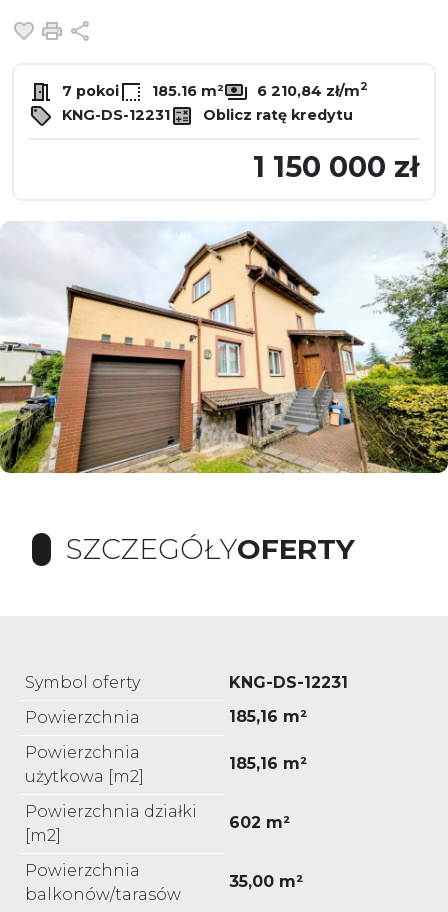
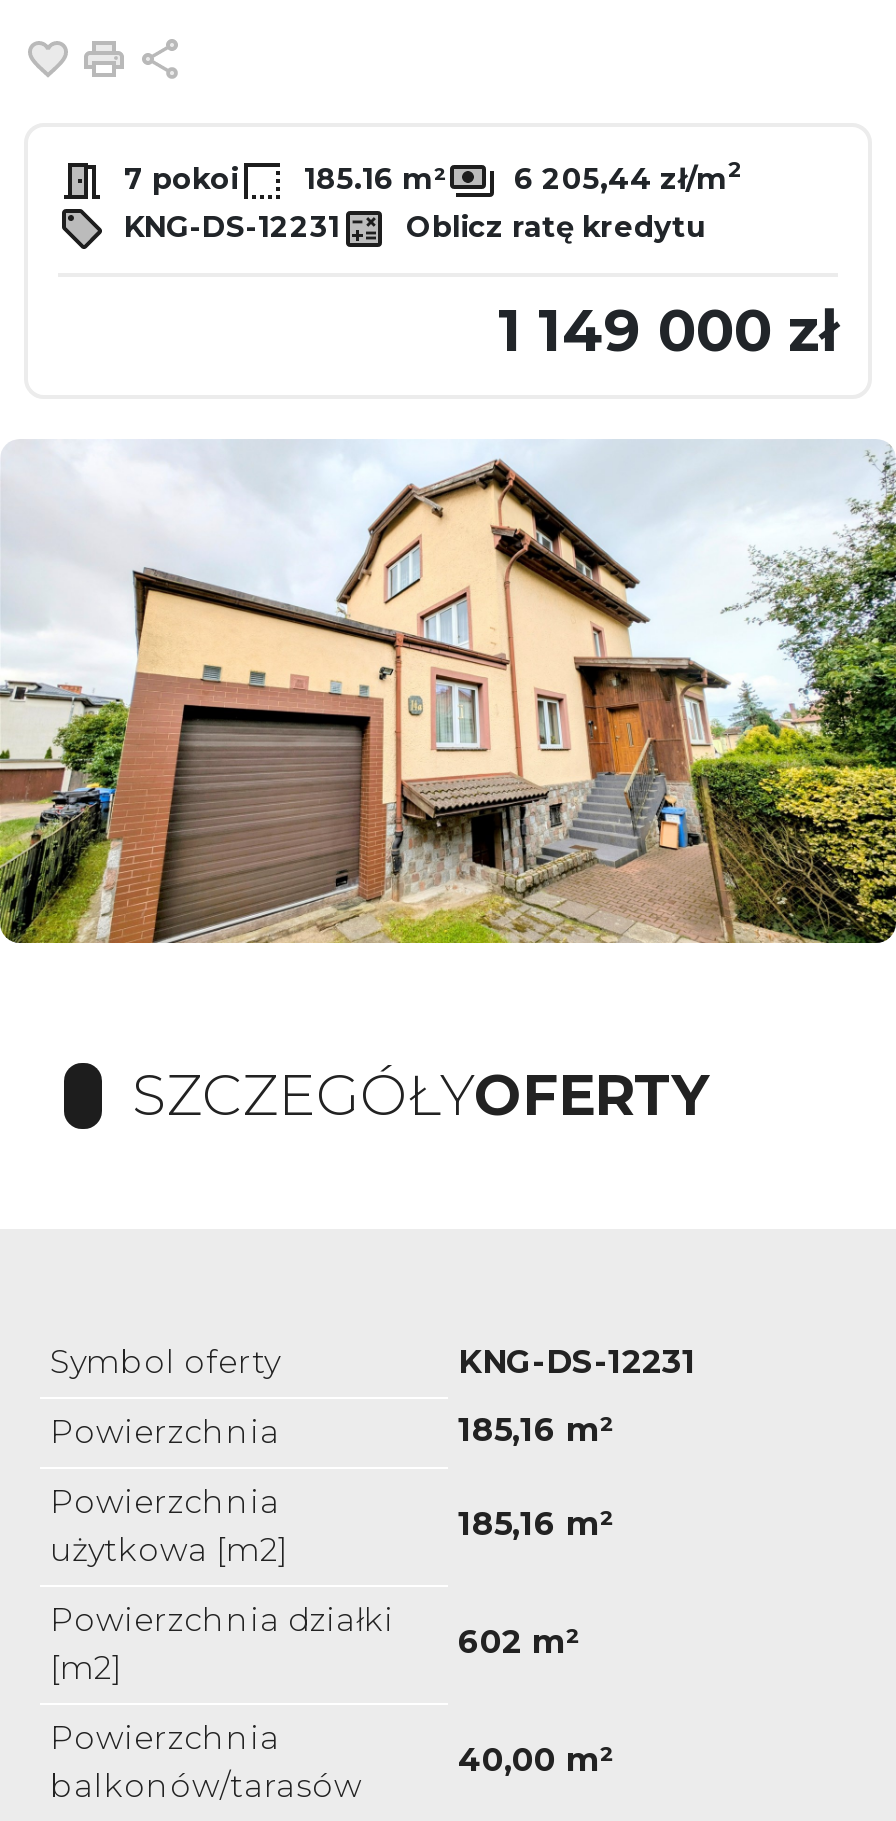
[58,80,368,100] 7 pokoi 185.16 m² 6 210,84 zł/m2 -> [116,158,744,196] 7 pokoi 185.16 m² 6 205,44 zł/m2
[253,149,419,184] 1 150 000 zł -> [498,295,838,365] 1 149 000 zł
[229,872,303,891] 35,00 m² -> [458,1741,614,1779] 40,00 m²

